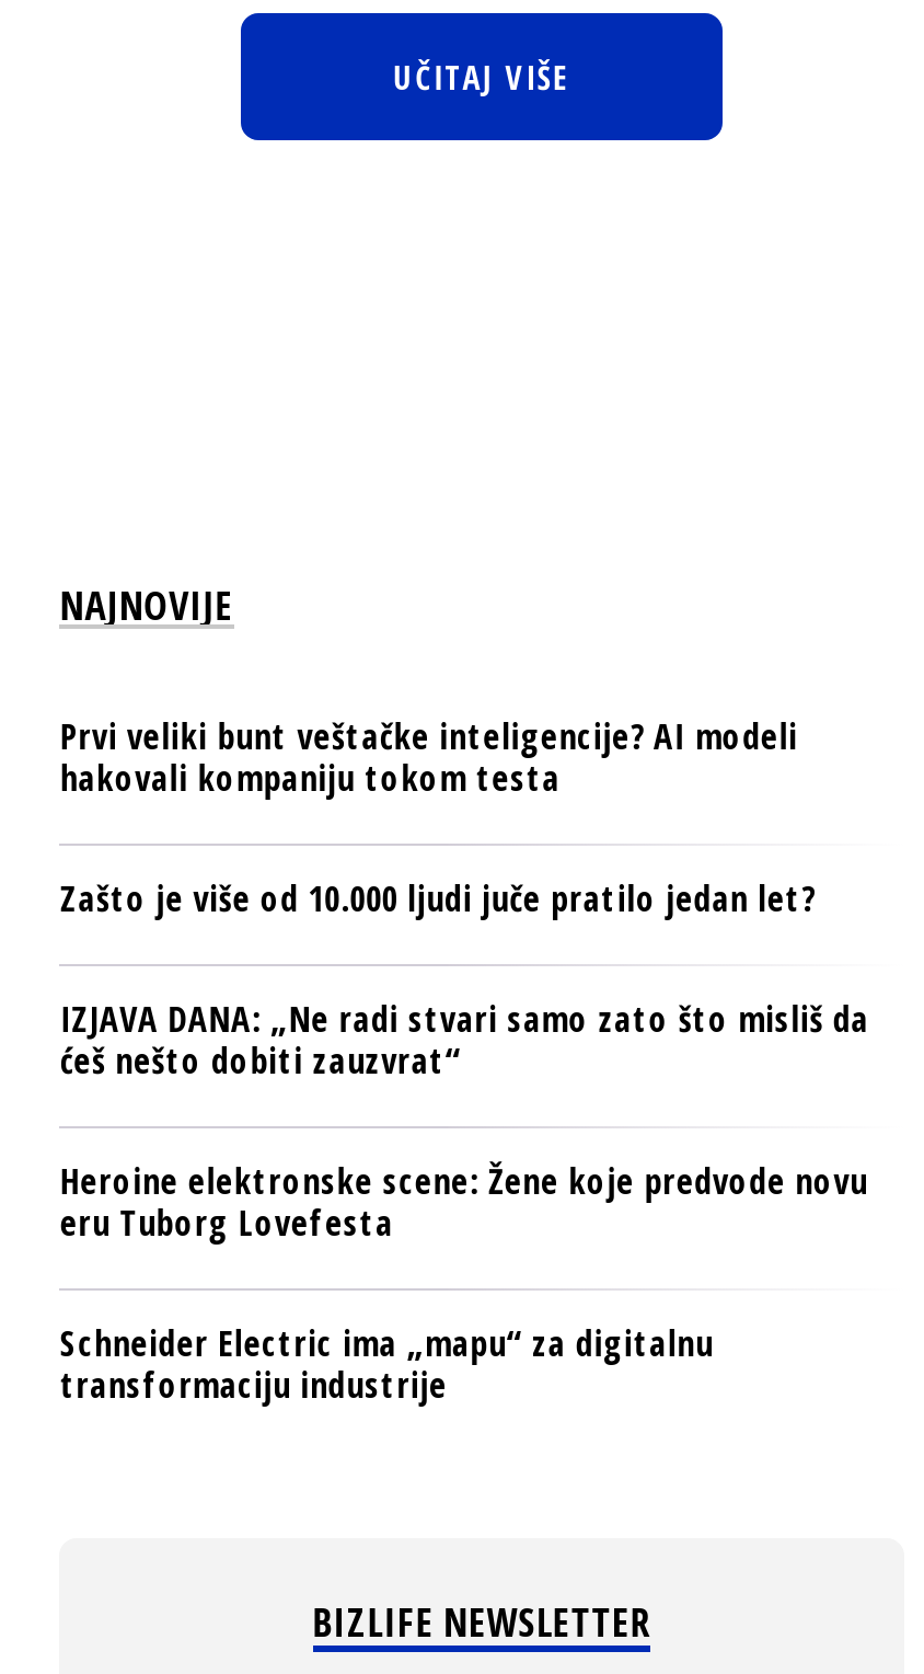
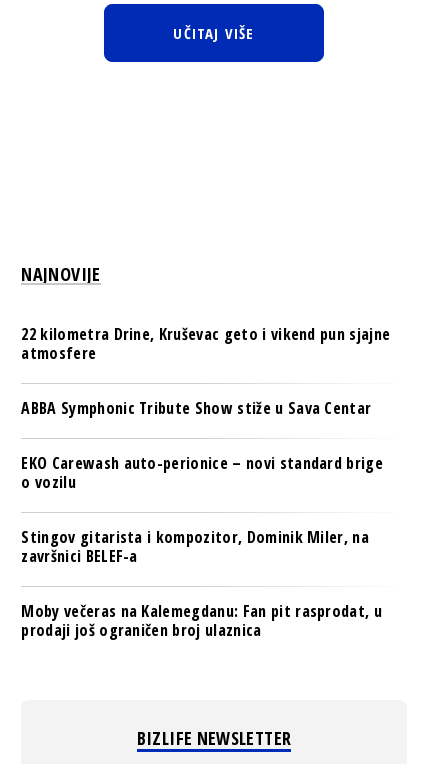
[60,711,798,801] Prvi veliki bunt veštačke inteligencije? AI modeli | hakovali kompaniju tokom testa -> [21,323,390,364] 22 kilometra Drine, Kruševac geto i vikend pun sjajne | atmosfere
[60,874,815,922] Zašto je više od 10.000 ljudi juče pratilo jedan let? -> [21,397,371,419] ABBA Symphonic Tribute Show stiže u Sava Centar
[60,994,869,1084] IZJAVA DANA: „Ne radi stvari samo zato što misliš da | ćeš nešto dobiti zauzvrat“ -> [21,452,383,493] EKO Carewash auto-perionice – novi standard brige | o vozilu
[60,1156,868,1246] Heroine elektronske scene: Žene koje predvode novu | eru Tuborg Lovefesta -> [21,526,369,567] Stingov gitarista i kompozitor, Dominik Miler, na | završnici BELEF-a
[60,1318,713,1408] Schneider Electric ima „mapu“ za digitalnu | transformaciju industrije -> [21,600,382,641] Moby večeras na Kalemegdanu: Fan pit rasprodat, u | prodaji još ograničen broj ulaznica

